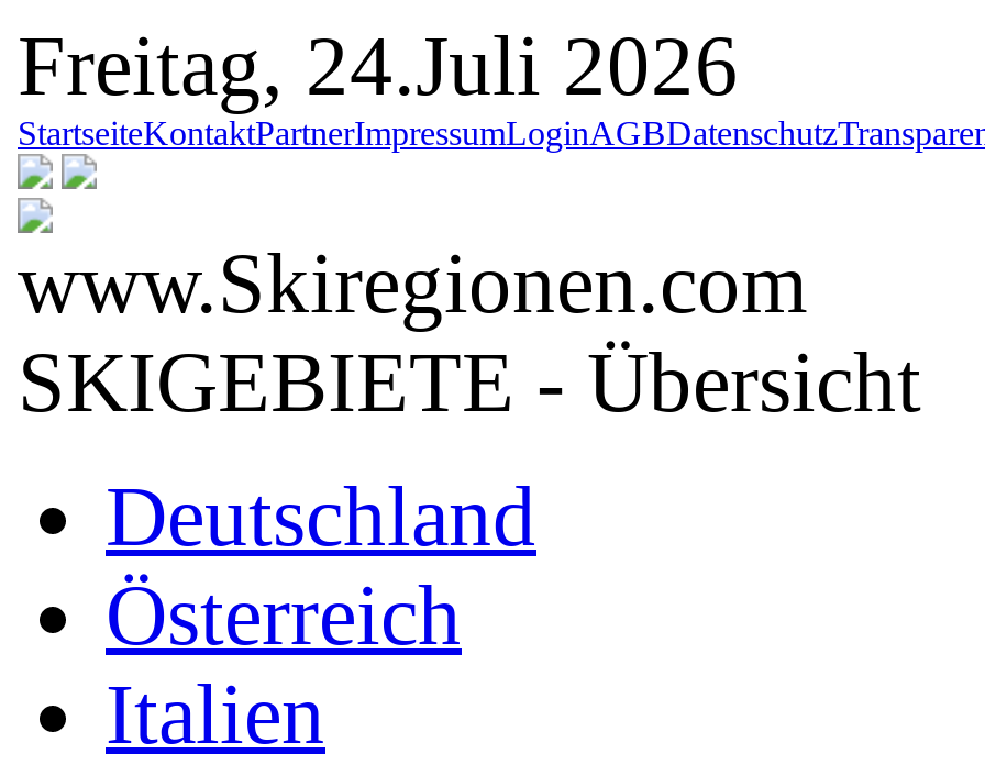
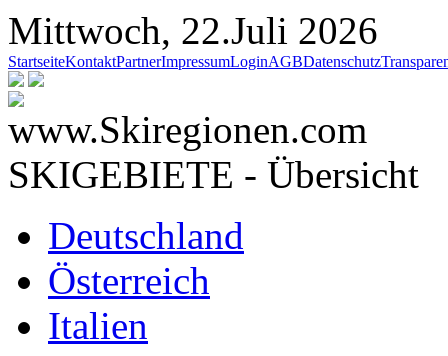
[18,18,739,112] Freitag, 24.Juli 2026 -> [8,9,378,52] Mittwoch, 22.Juli 2026

